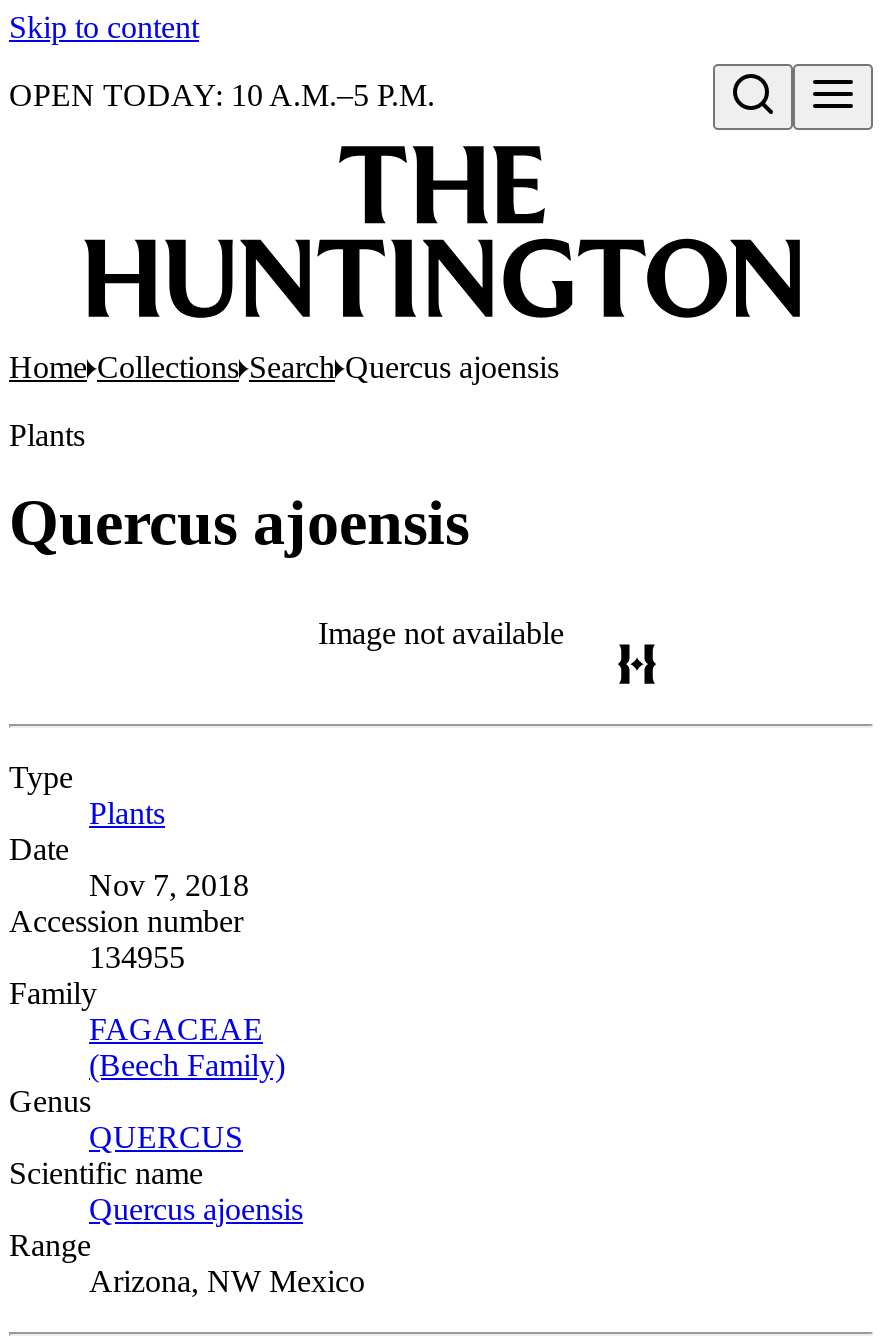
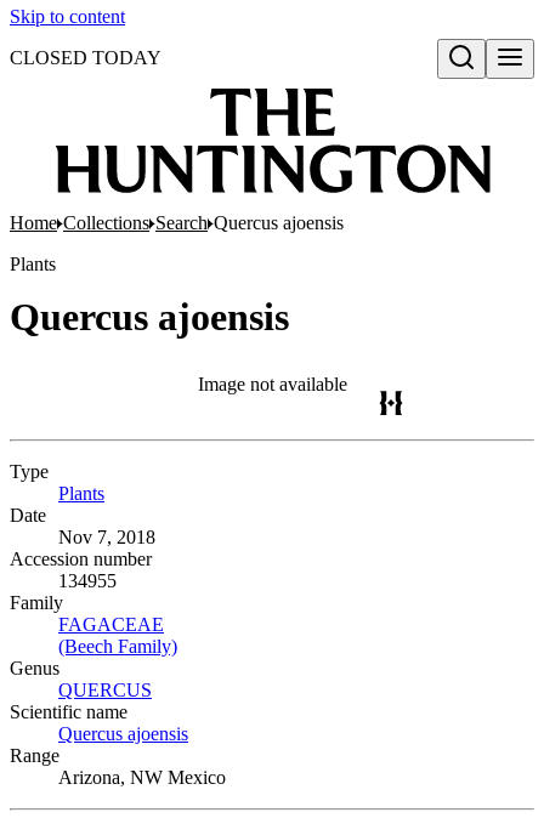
[9,78,435,112] OPEN TODAY: 10 A.M.–5 P.M. -> [10,47,161,68] CLOSED TODAY

